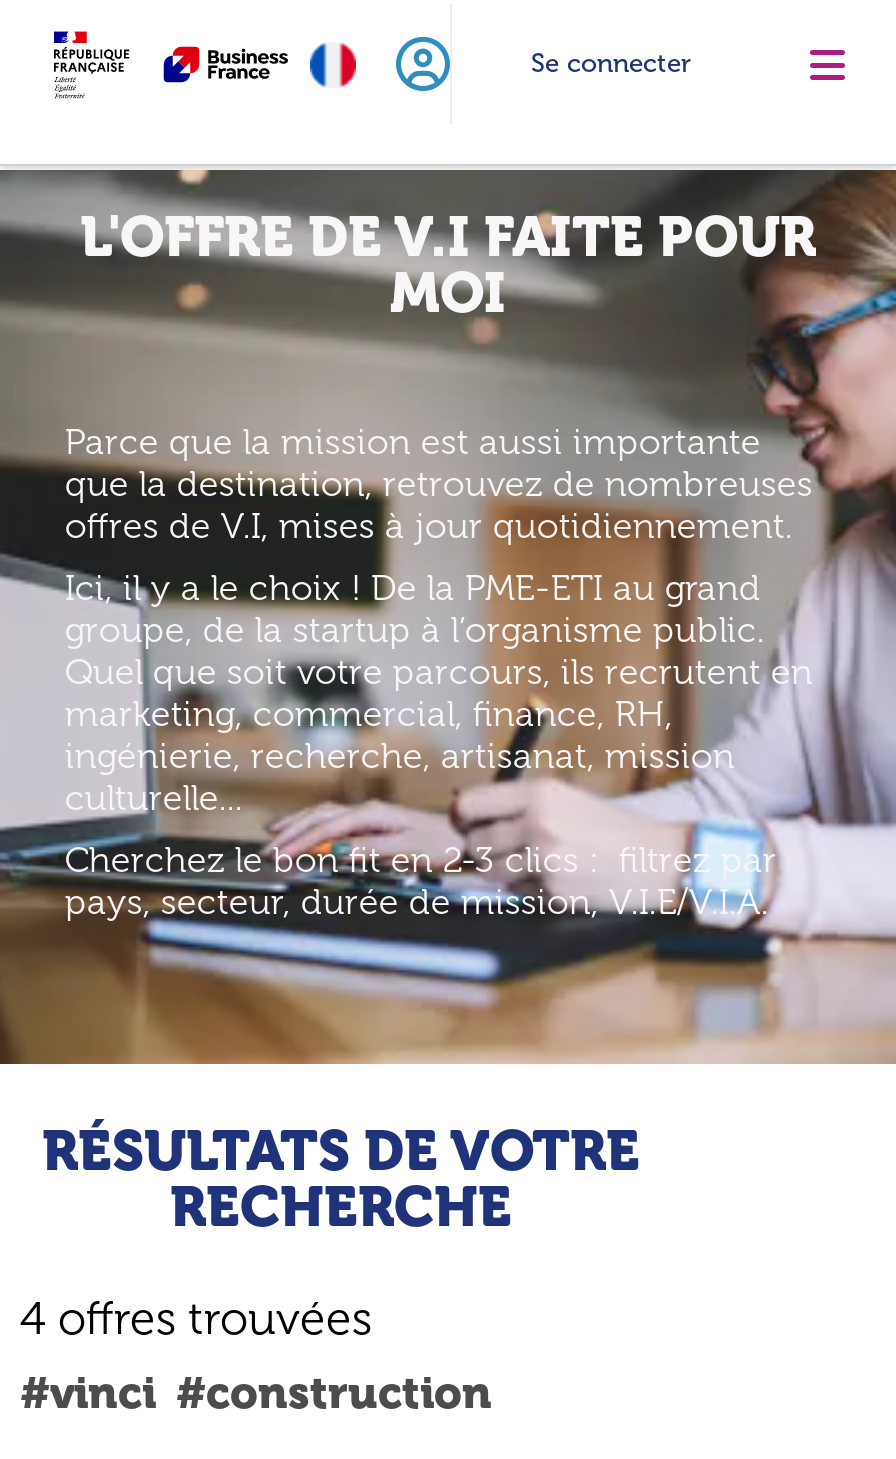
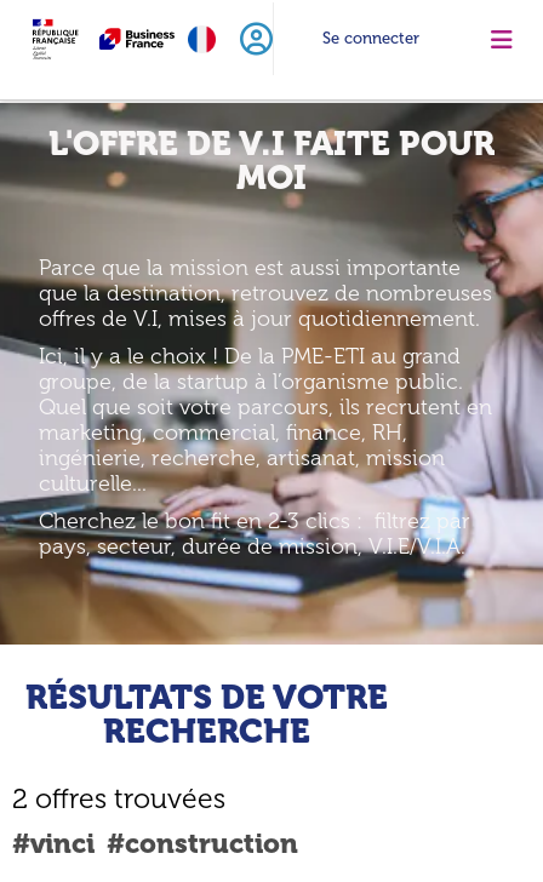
[20,1290,372,1346] 4 offres trouvées -> [12,781,225,815] 2 offres trouvées

